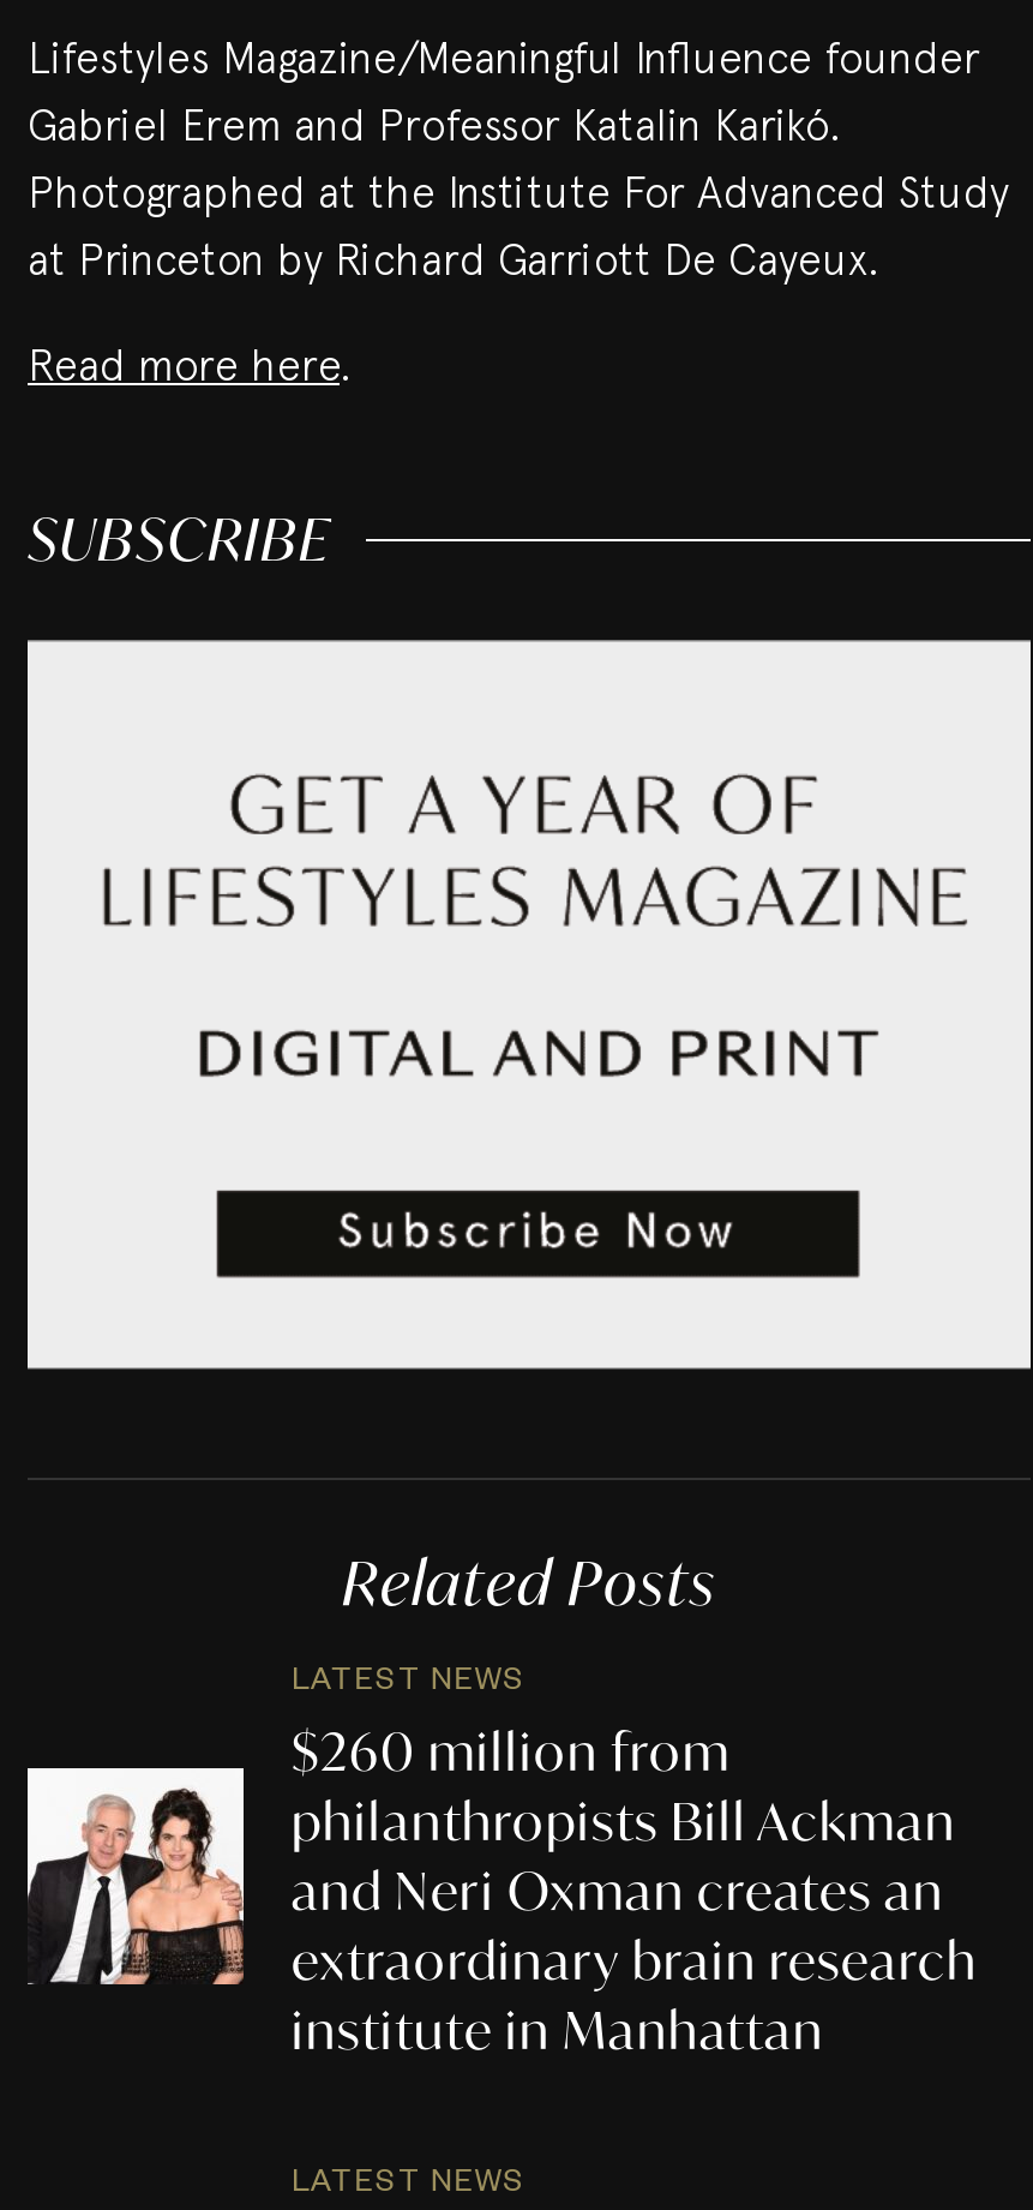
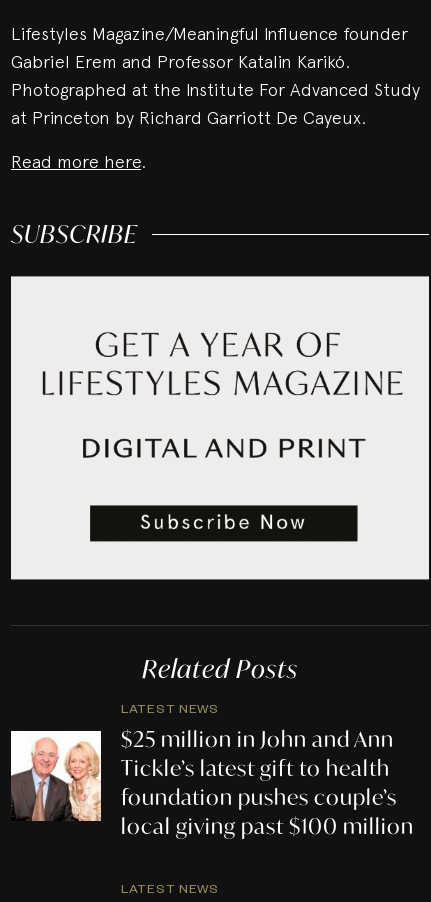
[28,1719,978,2065] [image] | $260 million from | philanthropists Bill Ackman | and Neri Oxman creates an | extraordinary brain research | institute in Manhattan -> [11,725,414,840] [image] | $25 million in John and Ann | Tickle’s latest gift to health | foundation pushes couple’s | local giving past $100 million

